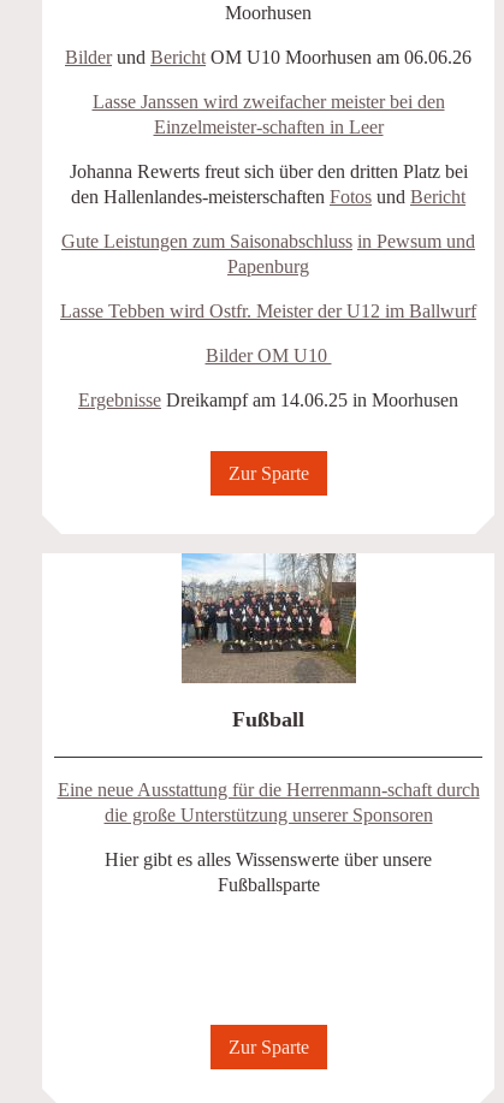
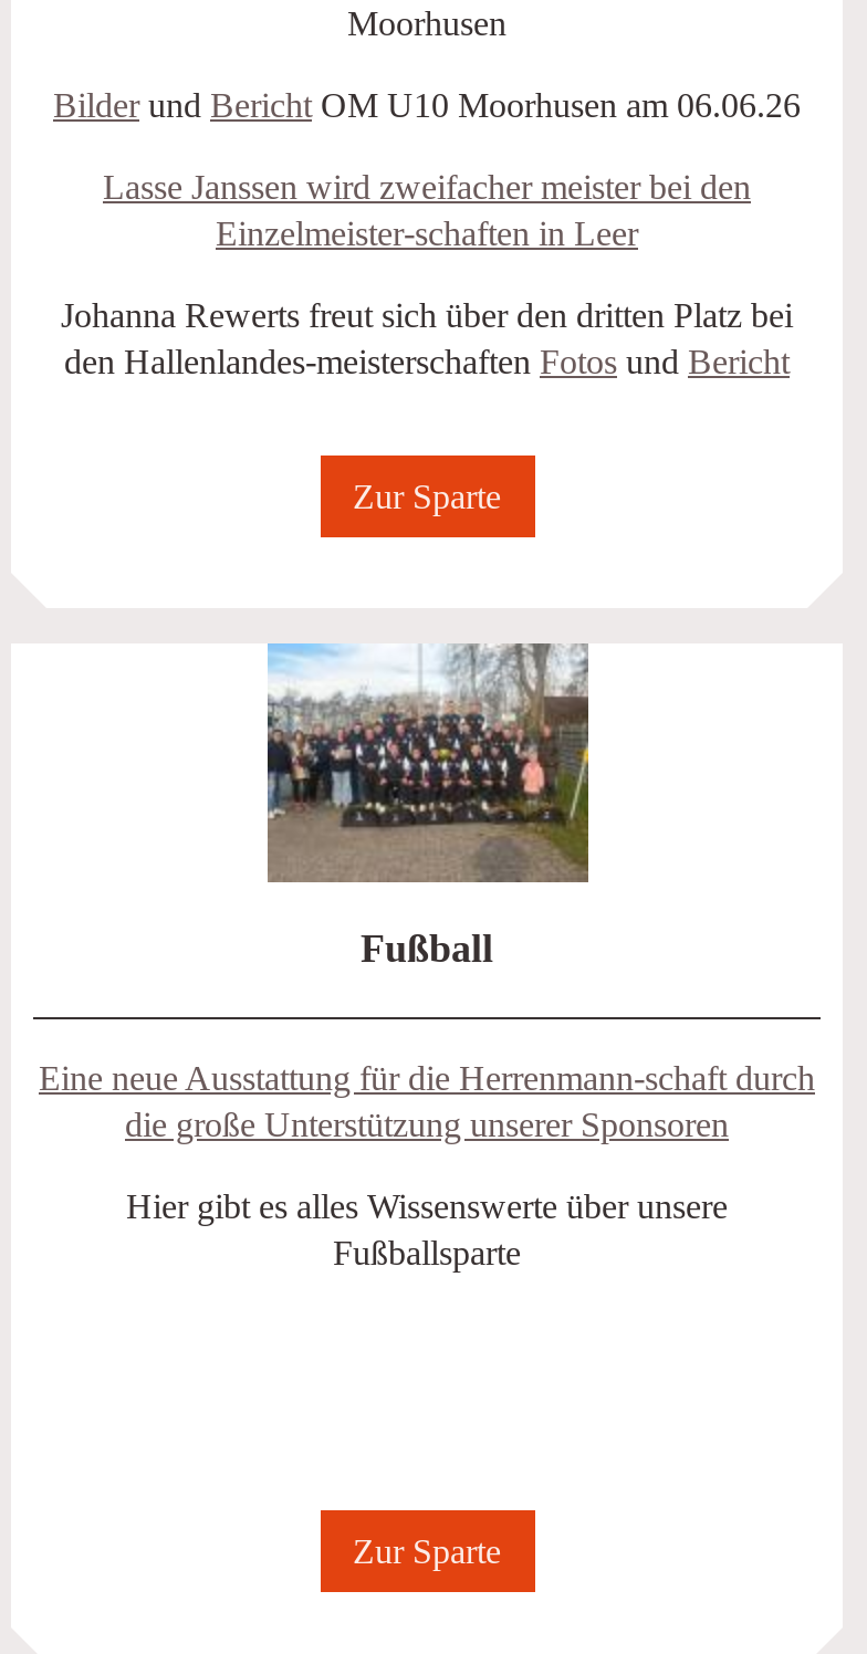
[60,231,476,410] Gute Leistungen zum Saisonabschluss in Pewsum und | Papenburg | Lasse Tebben wird Ostfr. Meister der U12 im Ballwurf | Bilder OM U10 | Ergebnisse Dreikampf am 14.06.25 in Moorhusen -> none

